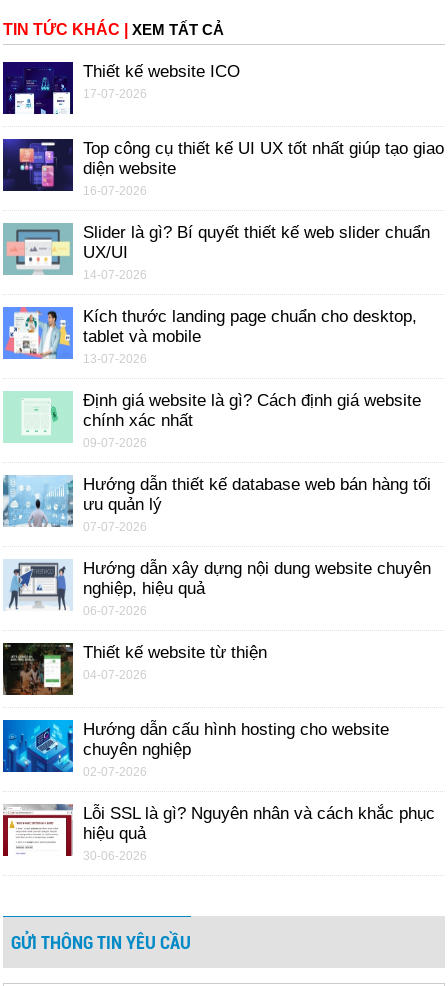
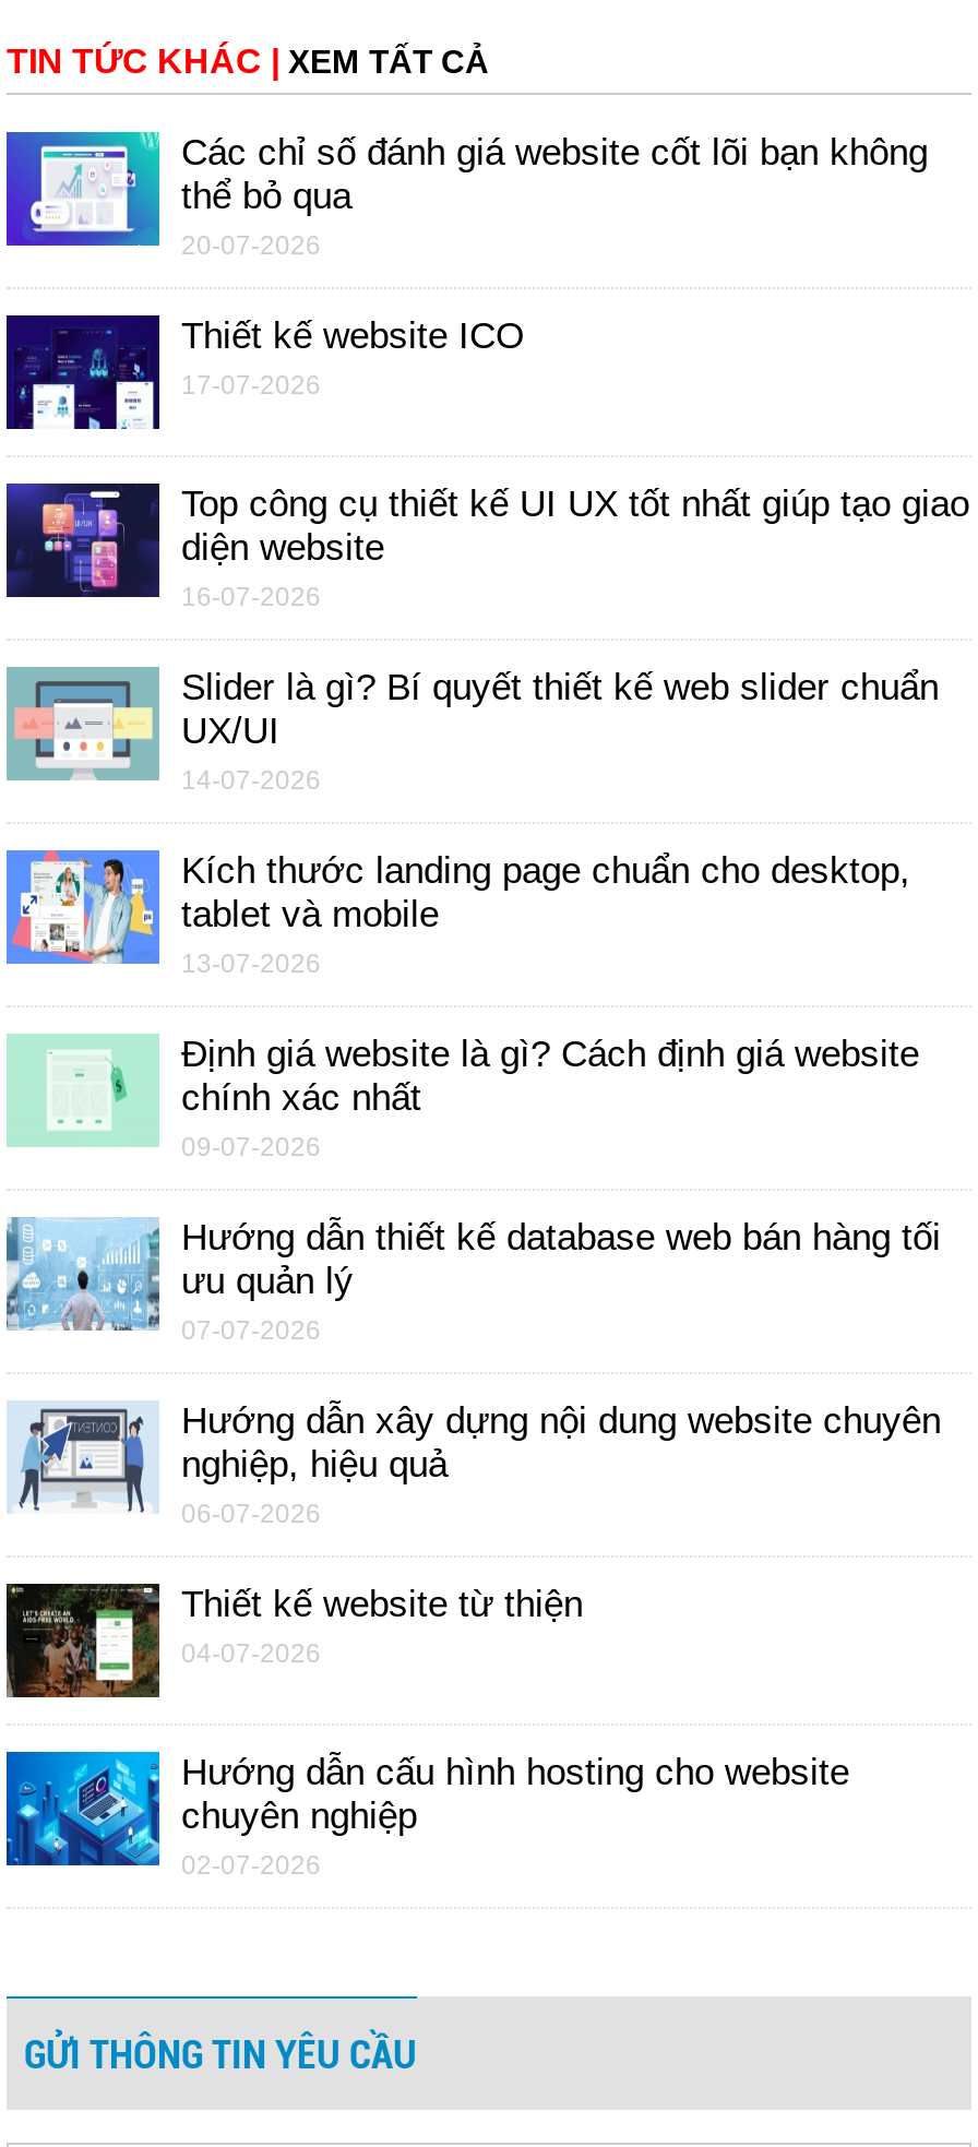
none -> [7,130,928,260] [image] | Các chỉ số đánh giá website cốt lõi bạn không | thể bỏ qua | 20-07-2026
moved [4,62,444,779] -> [9,315,969,1880]: [image] | Thiết kế website ICO | 17-07-2026 | ... | chuyên nghiệp | 02-07-2026
[3,803,435,863] [image] | Lỗi SSL là gì? Nguyên nhân và cách khắc phục | hiệu quả | 30-06-2026 -> none

